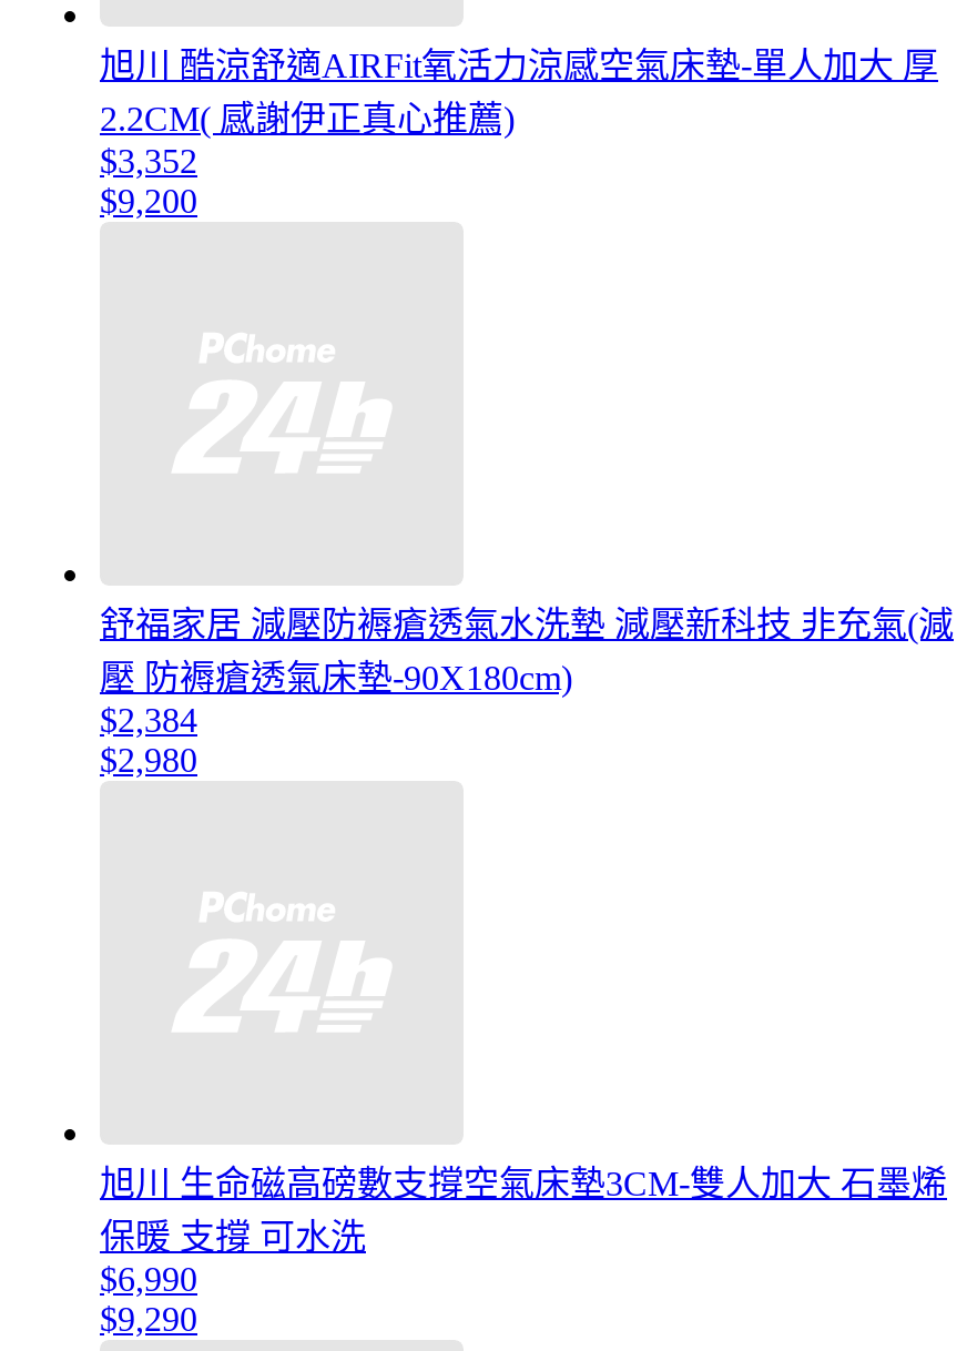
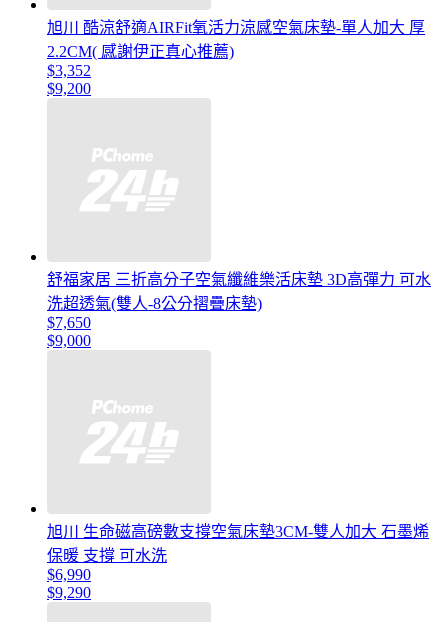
[100,607,954,780] 舒福家居 減壓防褥瘡透氣水洗墊 減壓新科技 非充氣(減 | 壓 防褥瘡透氣床墊-90X180cm) | $2,384 | $2,980 -> [47,271,431,349] 舒福家居 三折高分子空氣纖維樂活床墊 3D高彈力 可水 | 洗超透氣(雙人-8公分摺疊床墊) | $7,650 | $9,000

